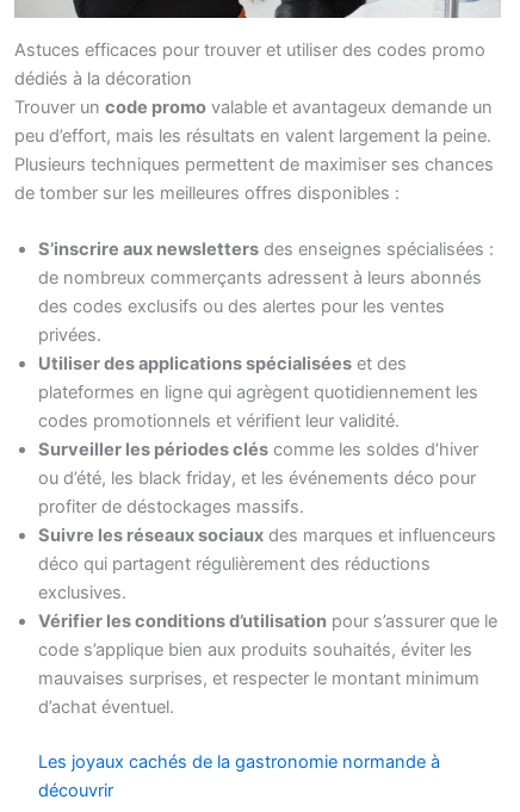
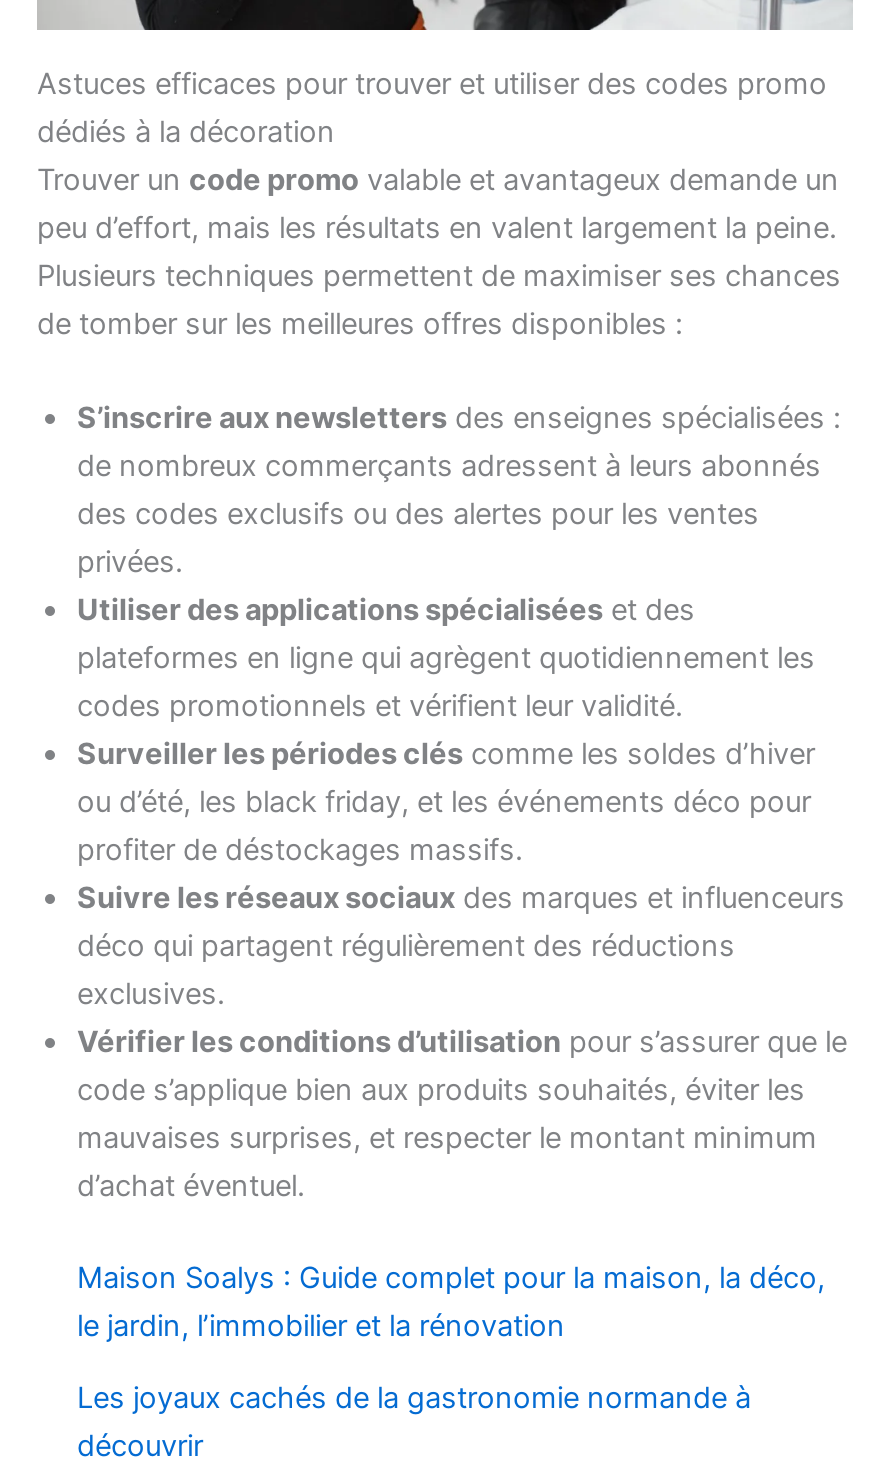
none -> [77,1260,825,1344] Maison Soalys : Guide complet pour la maison, la déco, | le jardin, l’immobilier et la rénovation

